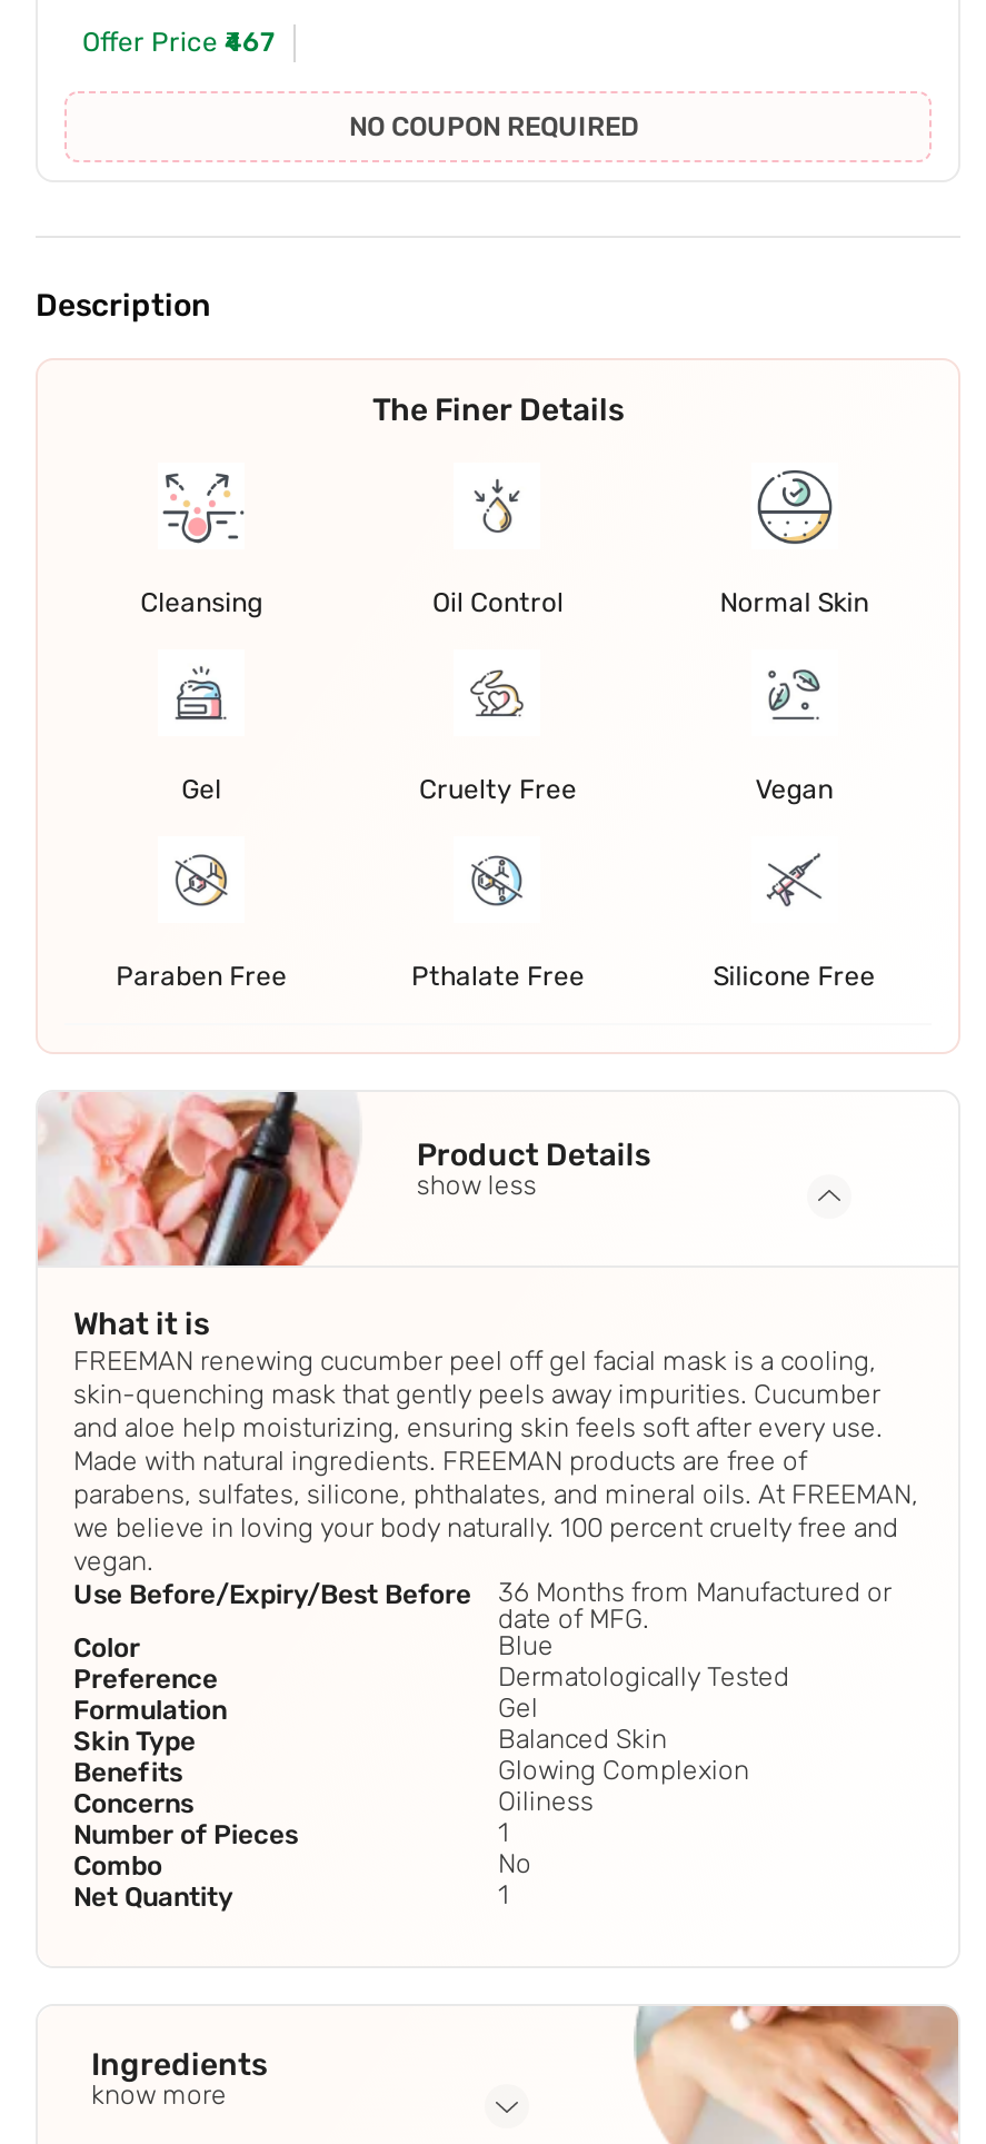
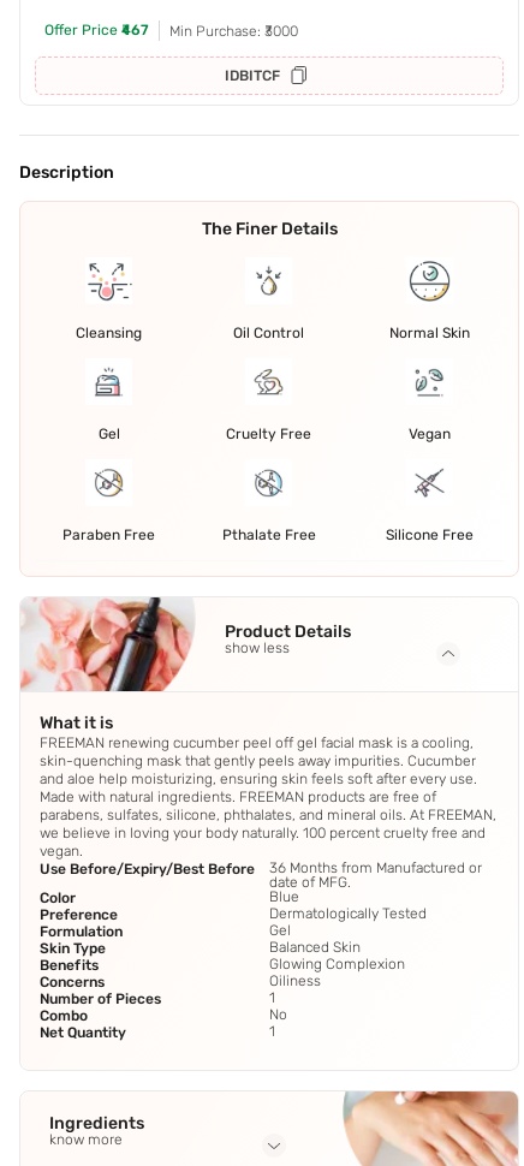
[349,112,638,143] NO COUPON REQUIRED -> [169,23,298,85] Min Purchase: ₹3000 | IDBITCF

